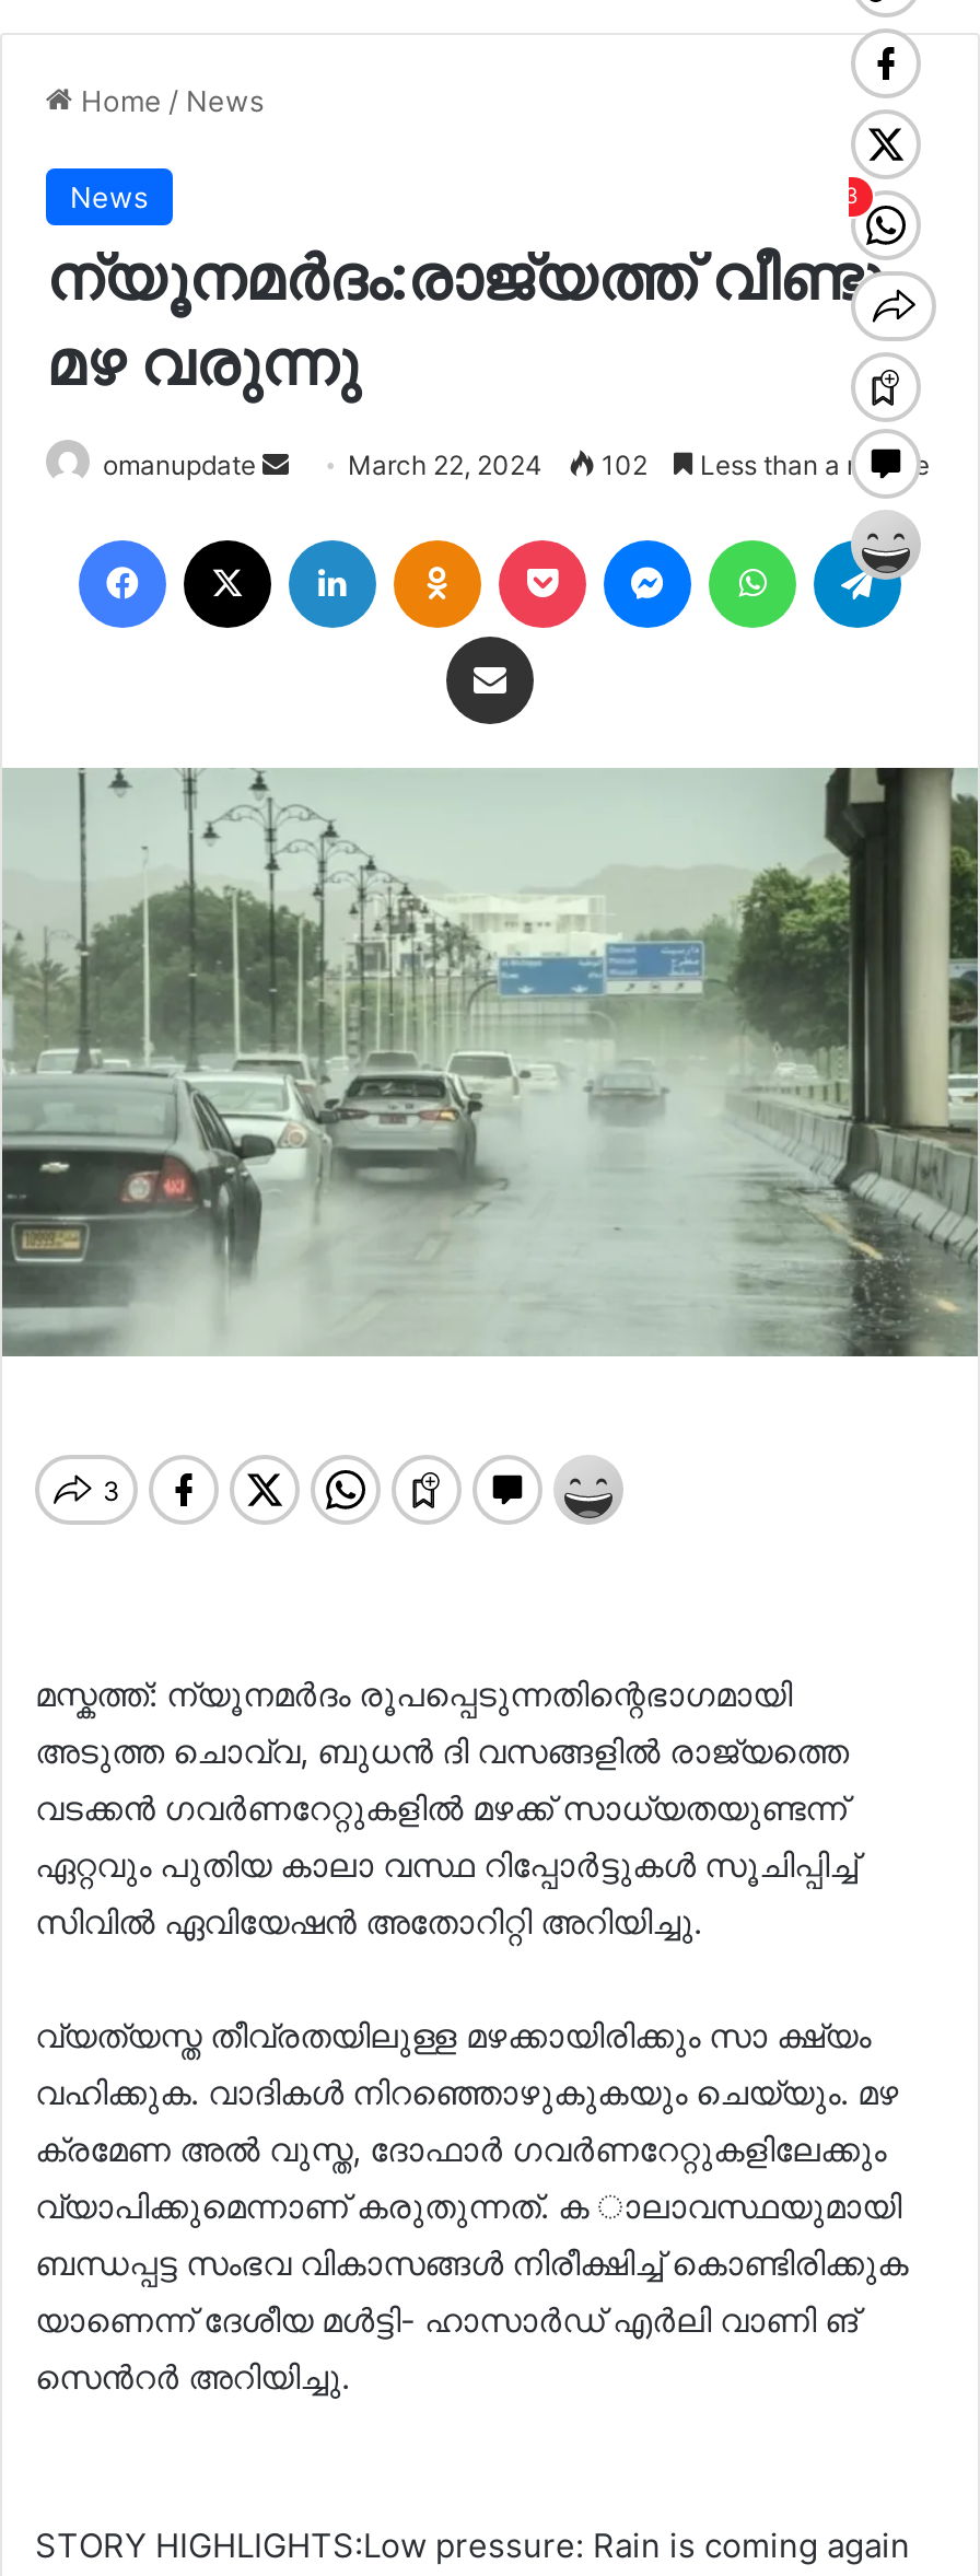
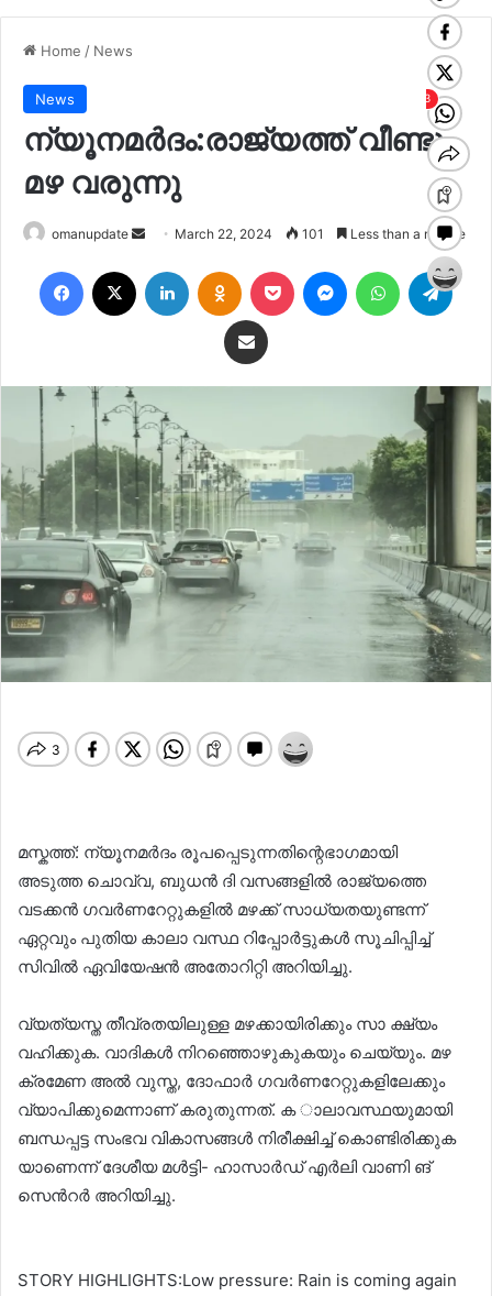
[595,448,647,481] 102 -> [299,225,324,242] 101

